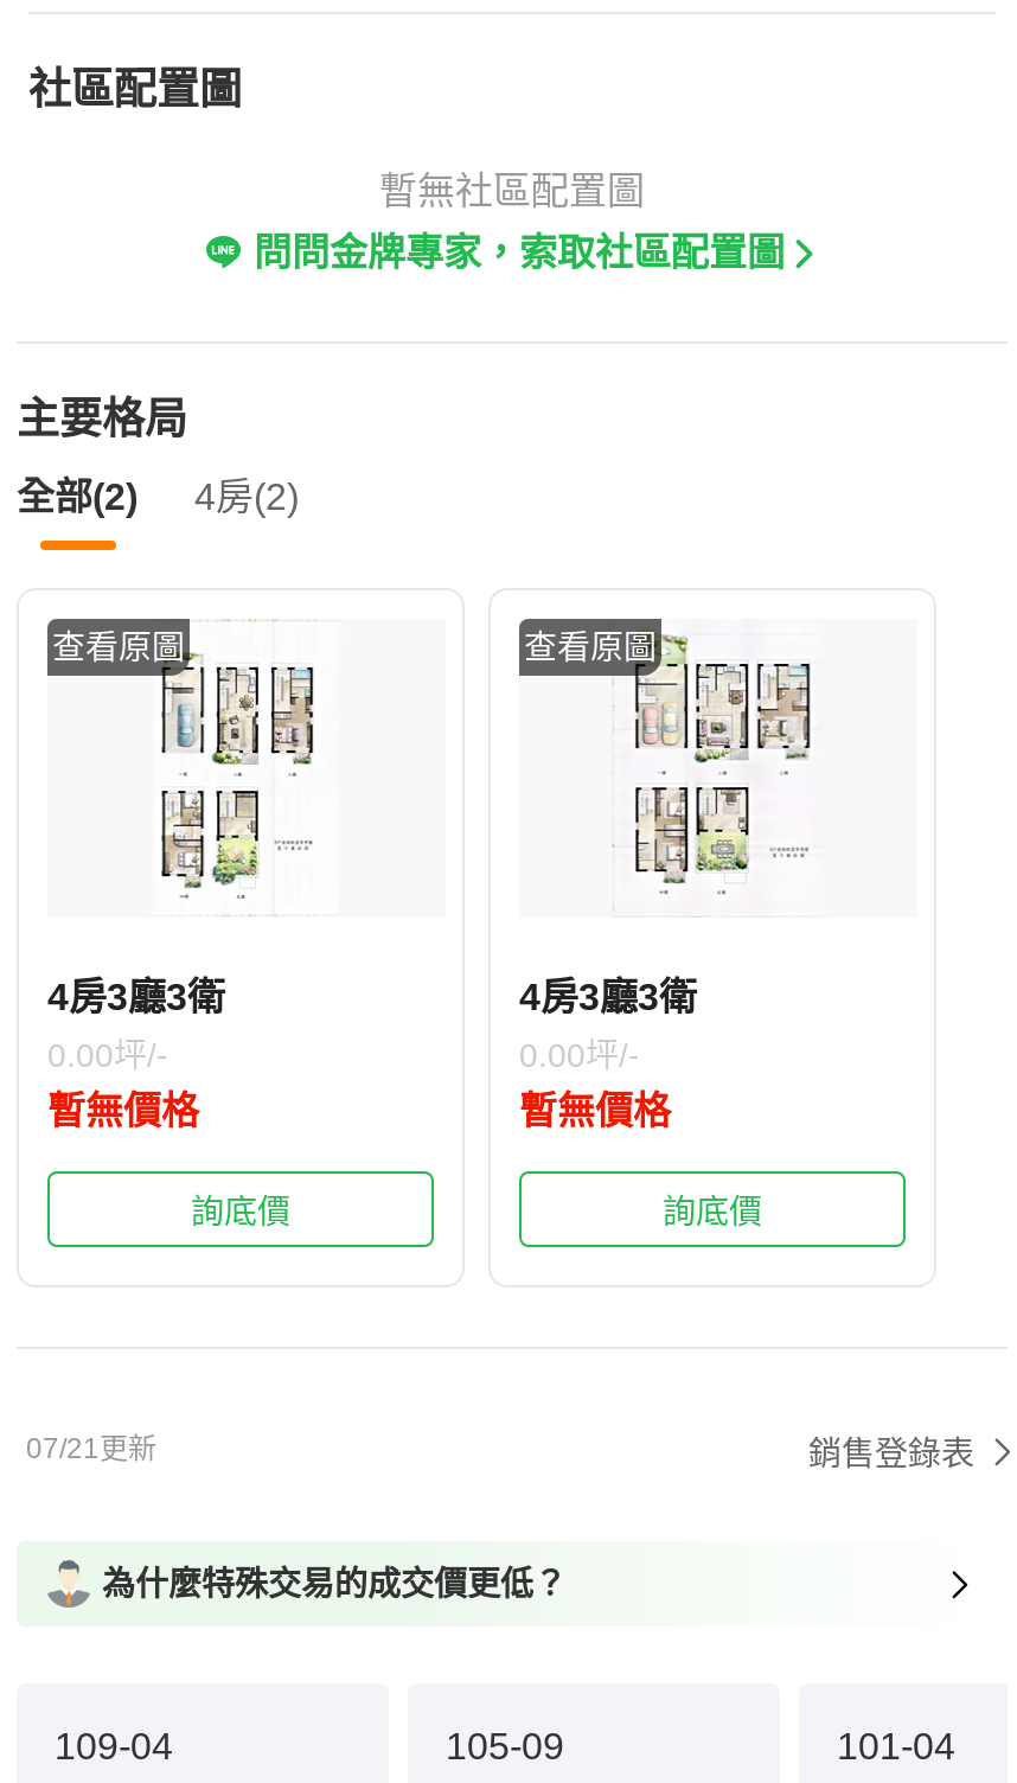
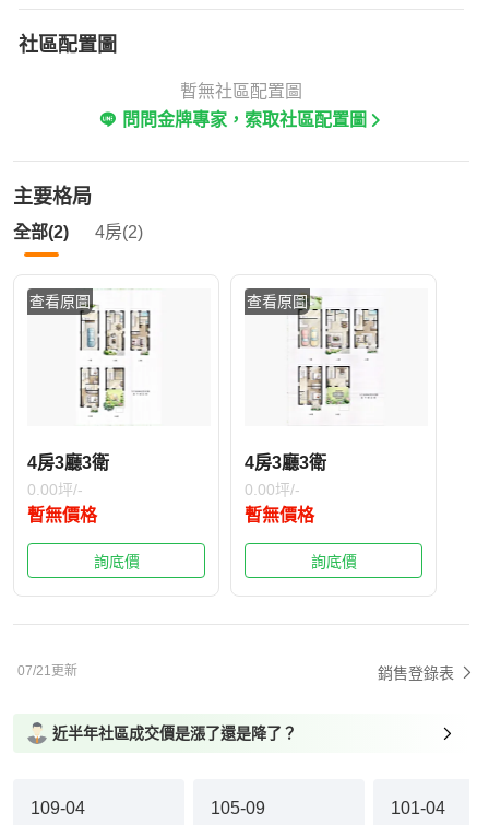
[102,1565,567,1603] 為什麼特殊交易的成交價更低？ -> [52,724,297,742] 近半年社區成交價是漲了還是降了？

